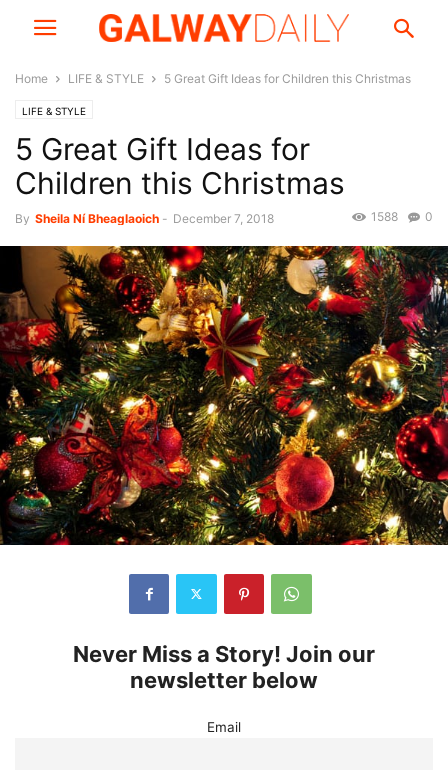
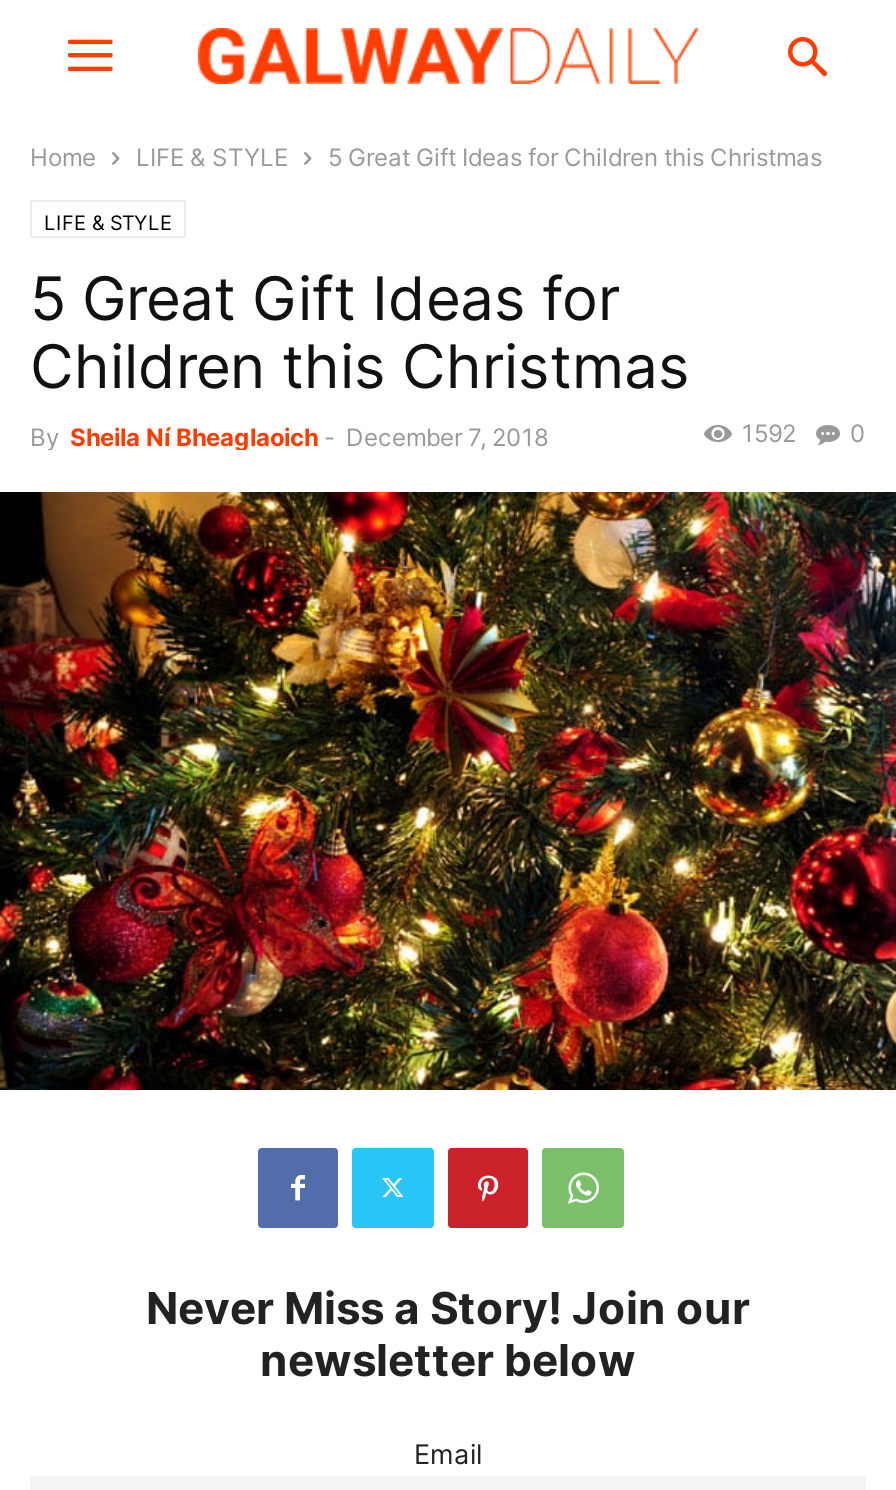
[371,209,433,224] 1588 0 -> [742,418,866,448] 1592 0

